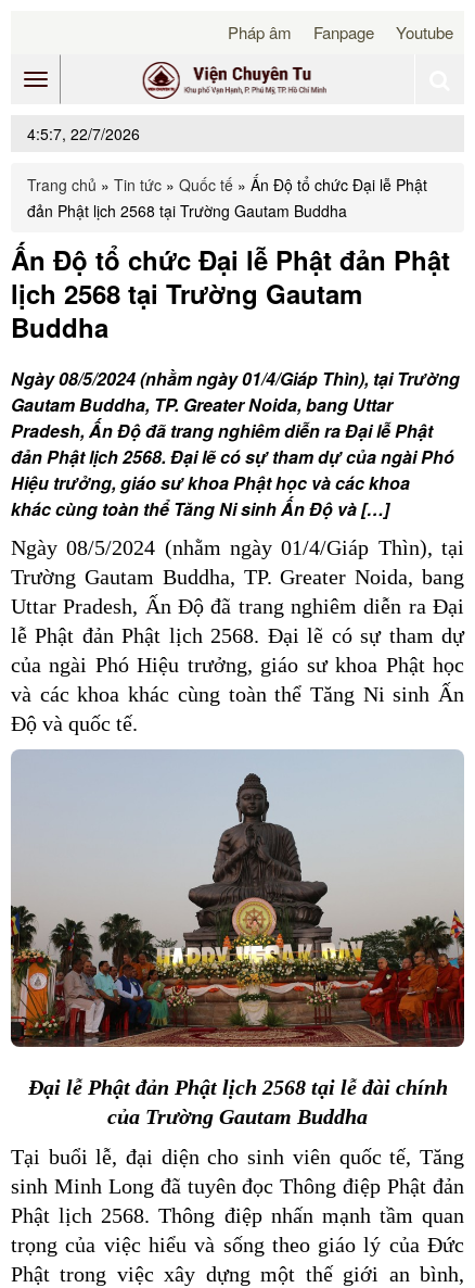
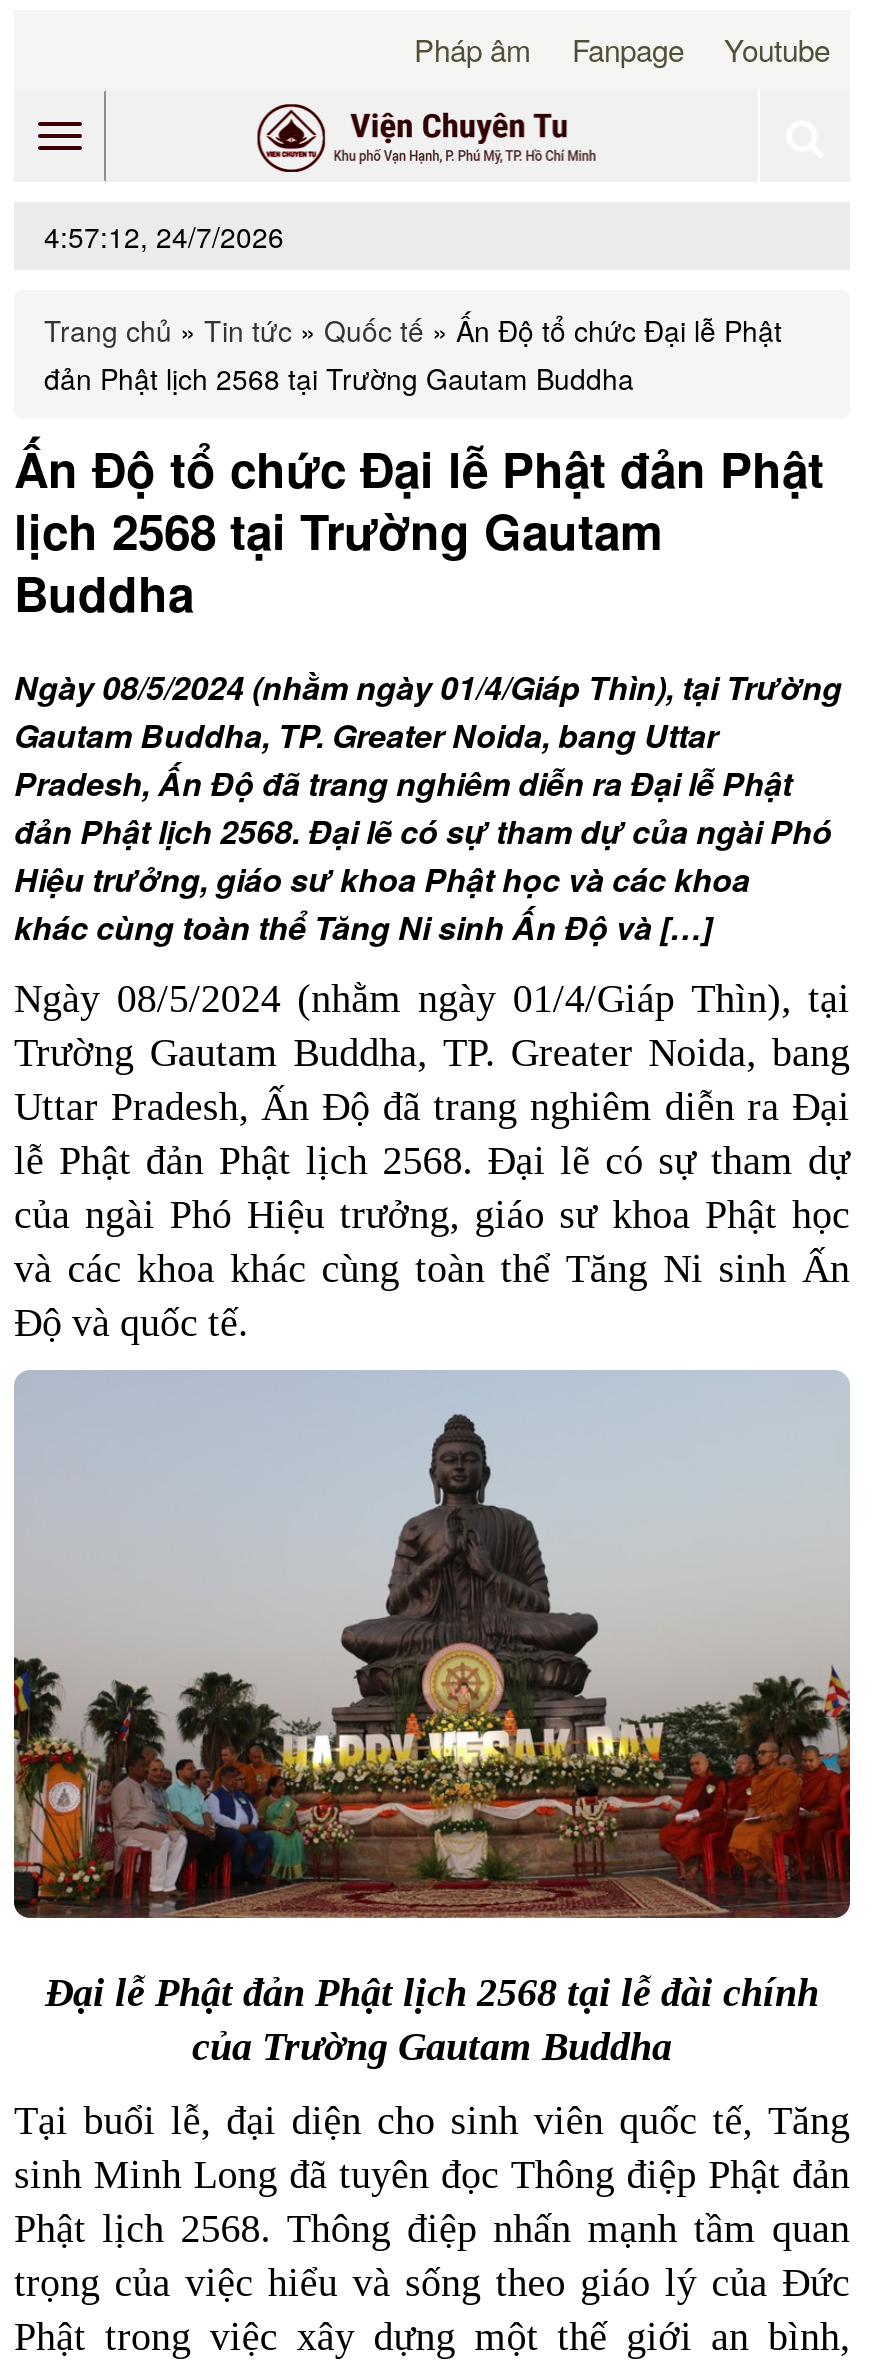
[27,123,140,144] 4:5:7, 22/7/2026 -> [44,216,284,256] 4:57:12, 24/7/2026

